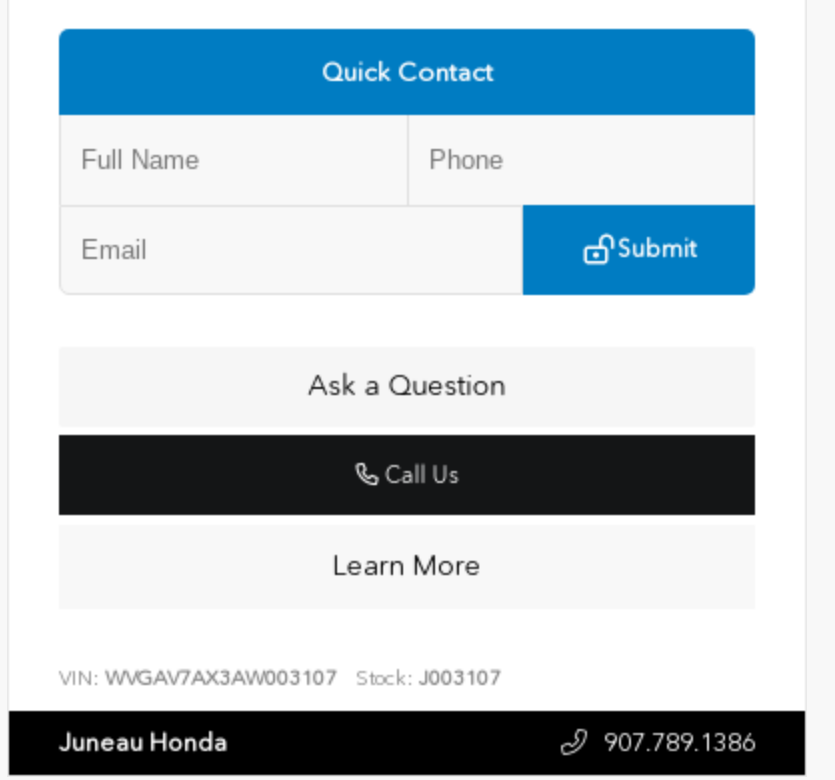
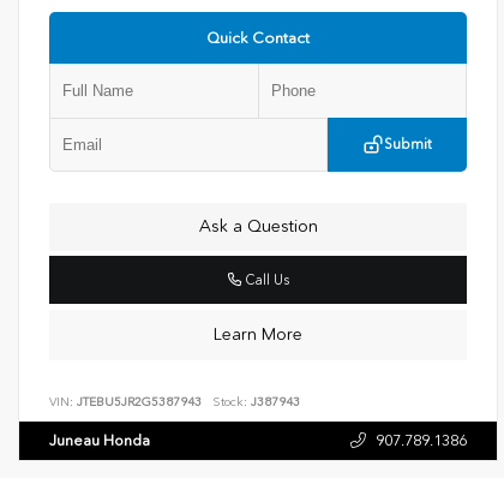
[59,664,337,690] VIN: WVGAV7AX3AW003107 -> [49,393,202,409] VIN: JTEBU5JR2G5387943
[355,664,501,690] Stock: J003107 -> [212,393,300,409] Stock: J387943

